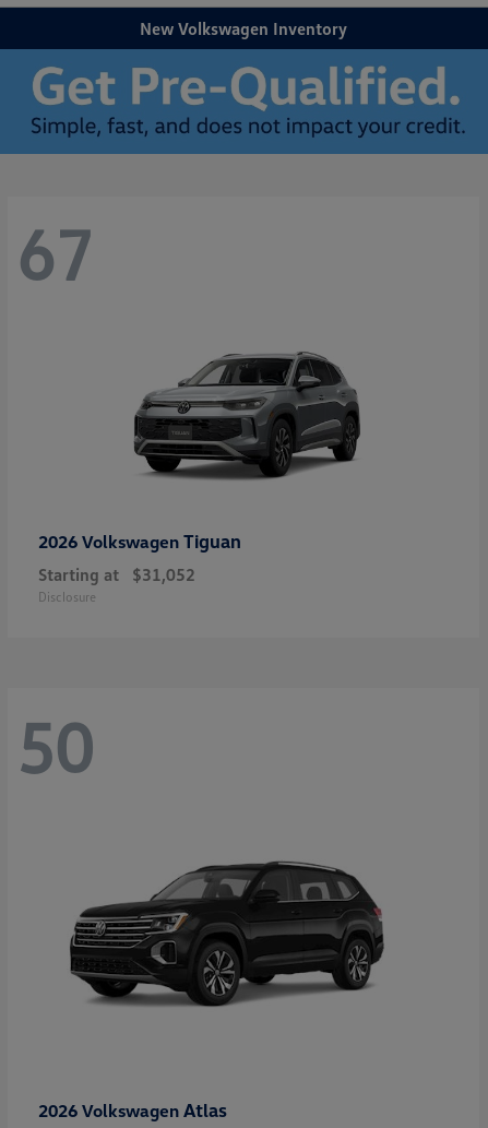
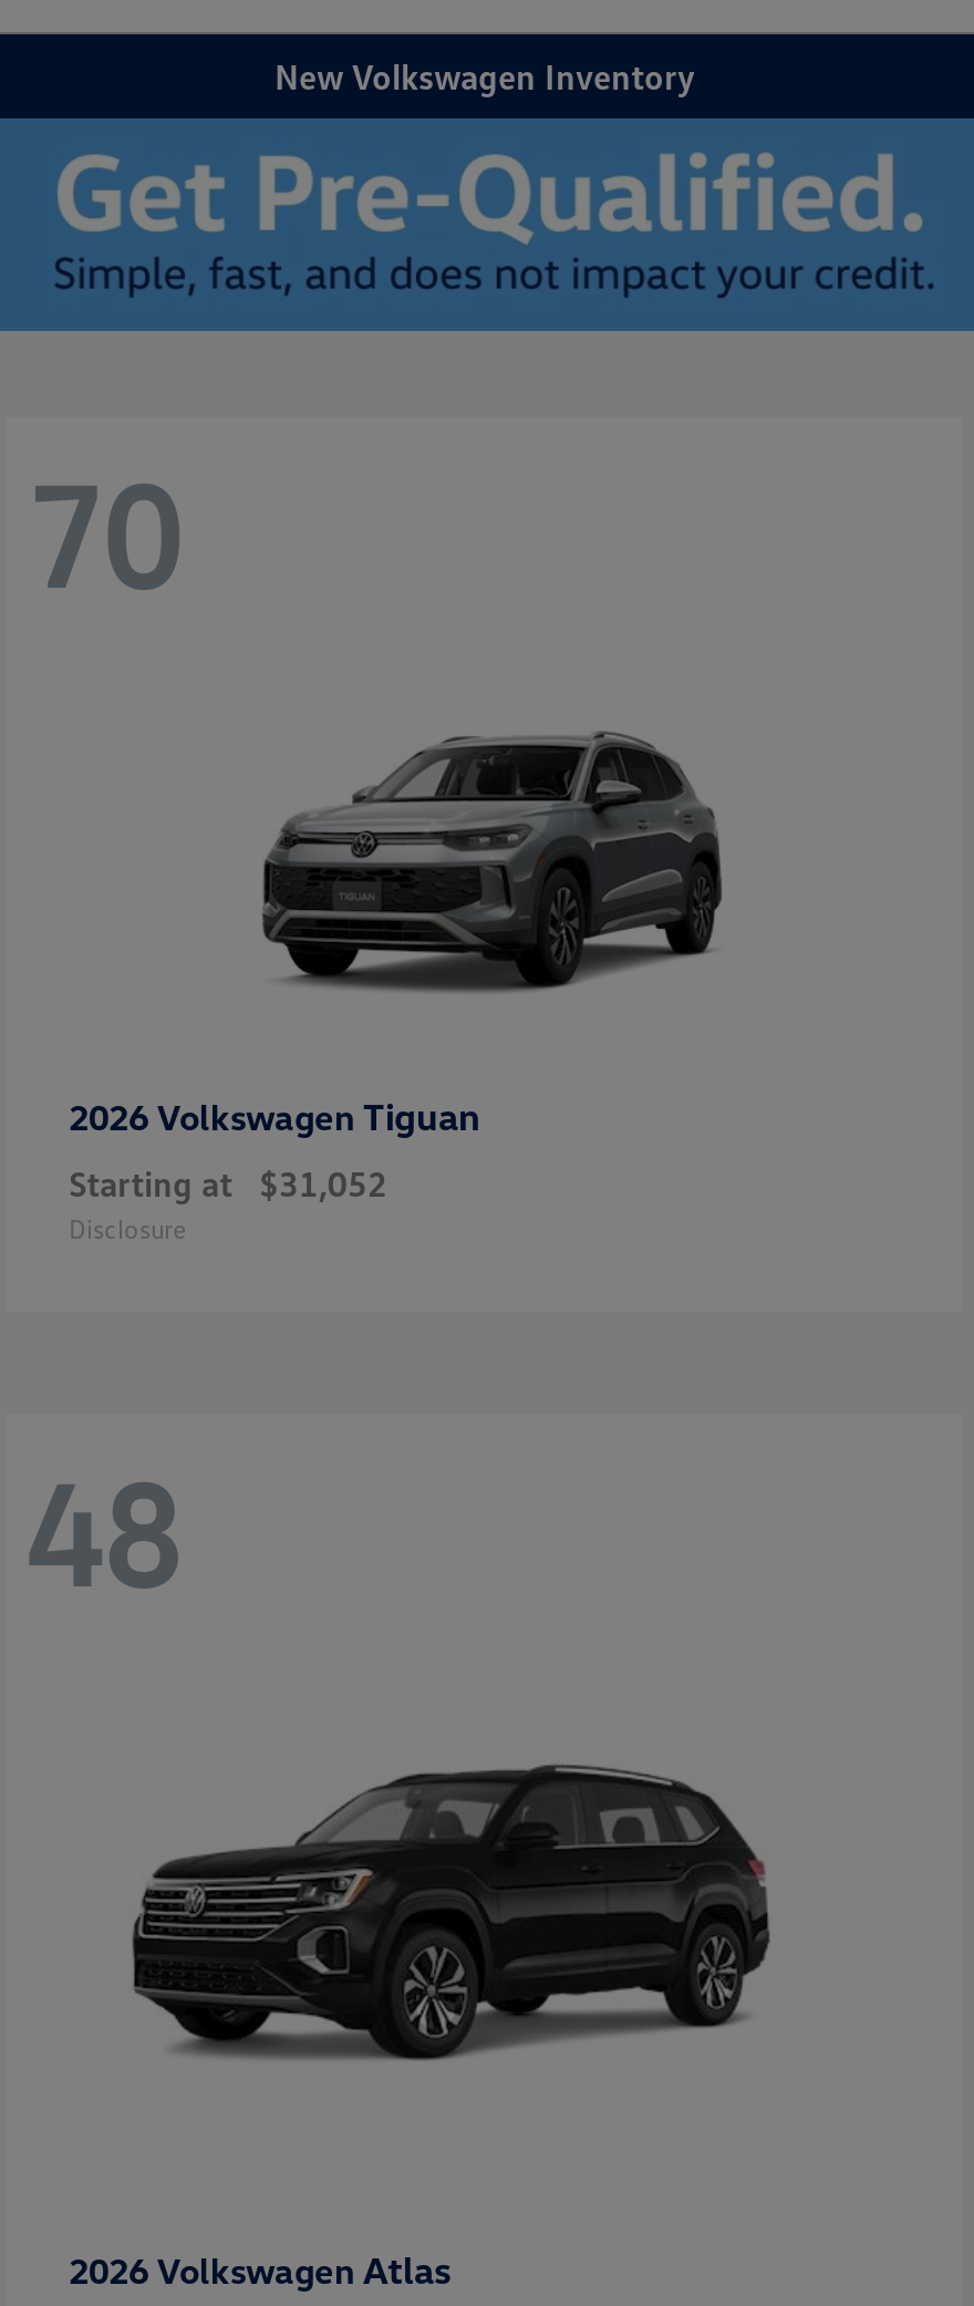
[16,211,93,296] 67 -> [24,447,179,619] 70
[16,703,93,788] 50 -> [24,1444,179,1617] 48

